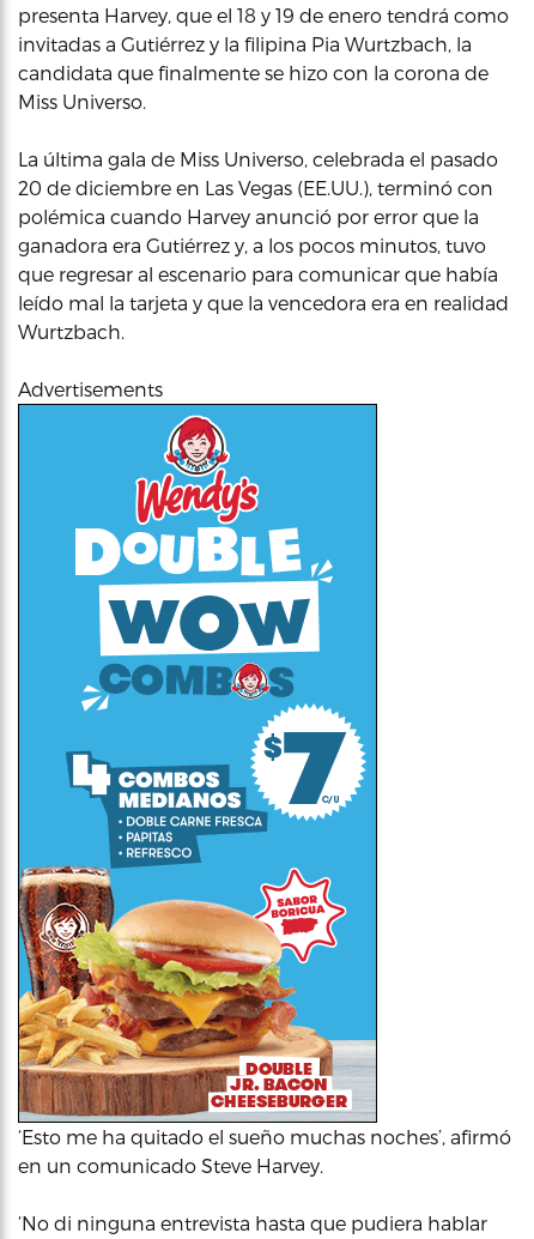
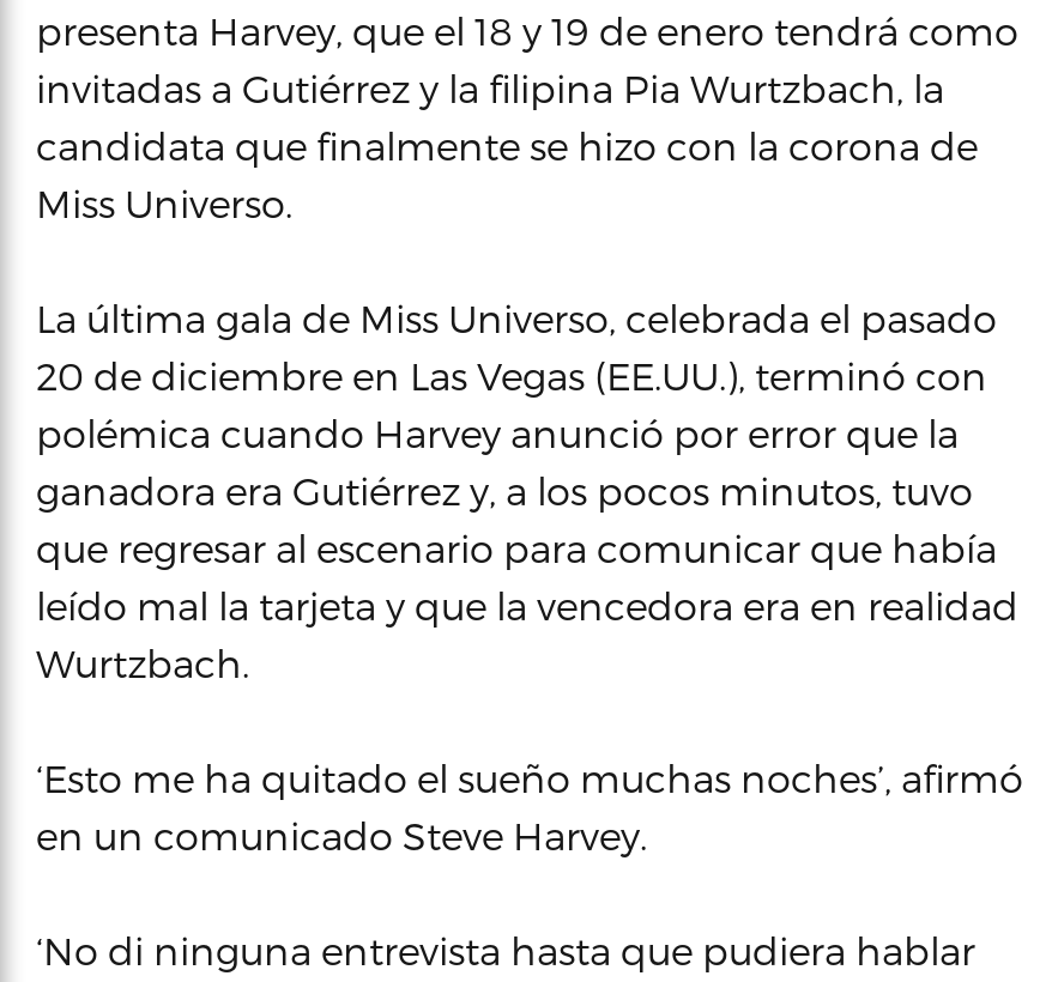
[18,377,163,400] Advertisements -> none
[17,403,378,1123] [image] -> none

